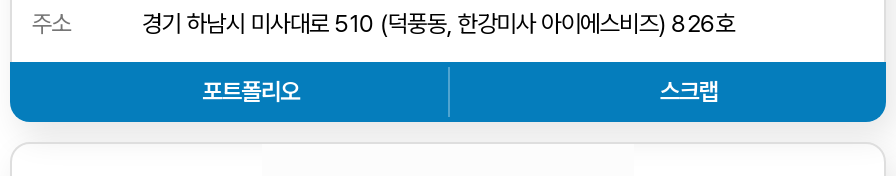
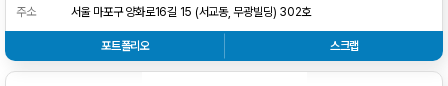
[142,10,735,38] 경기 하남시 미사대로 510 (덕풍동, 한강미사 아이에스비즈) 826호 -> [71,5,311,19] 서울 마포구 양화로16길 15 (서교동, 무광빌딩) 302호

